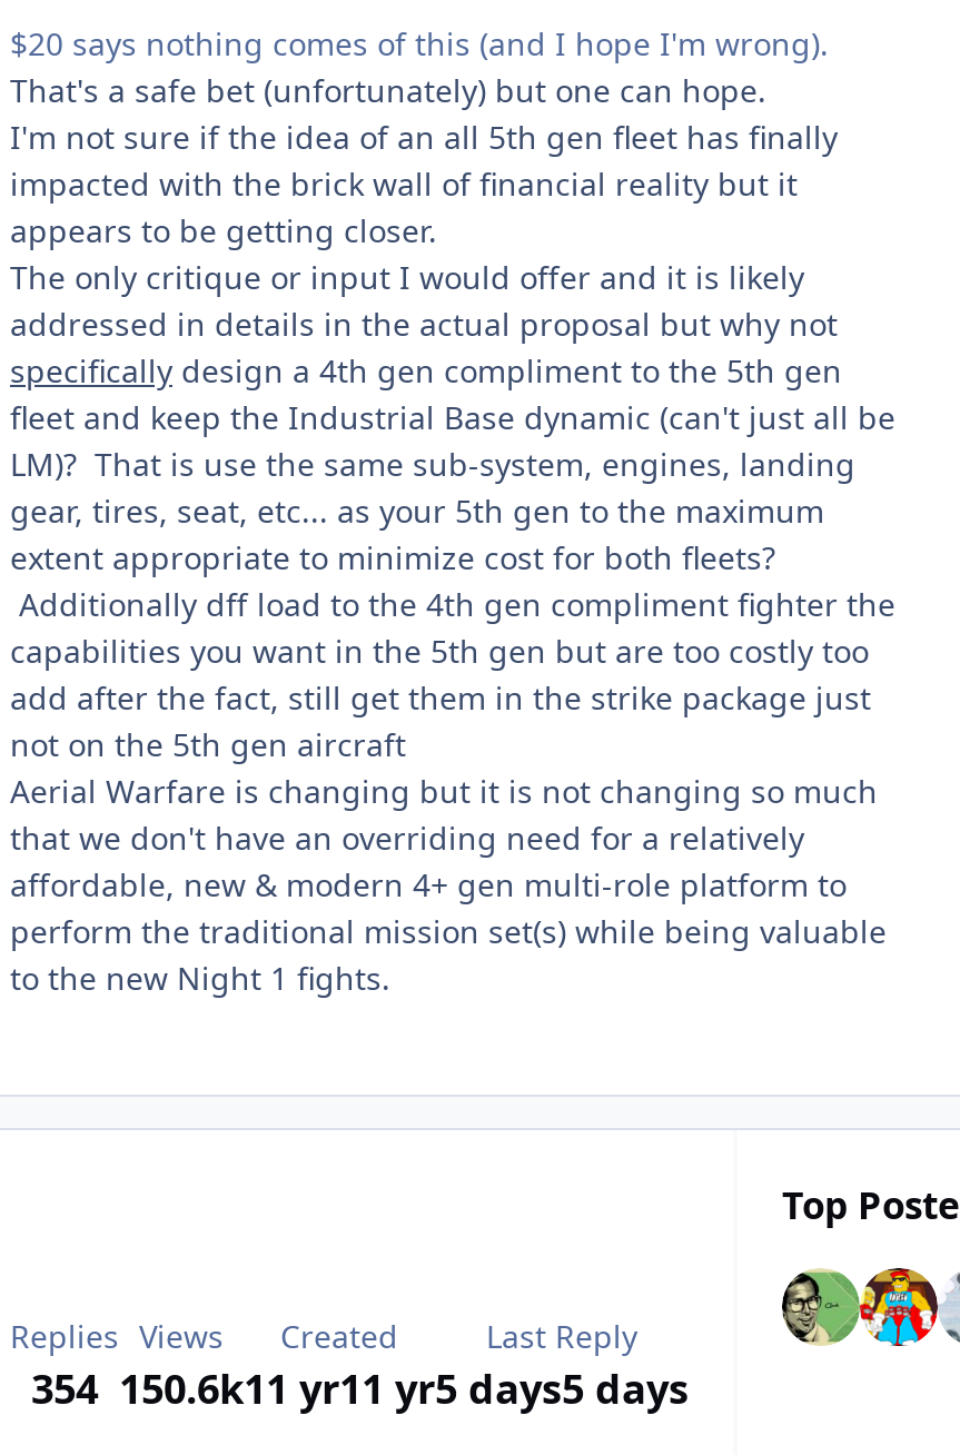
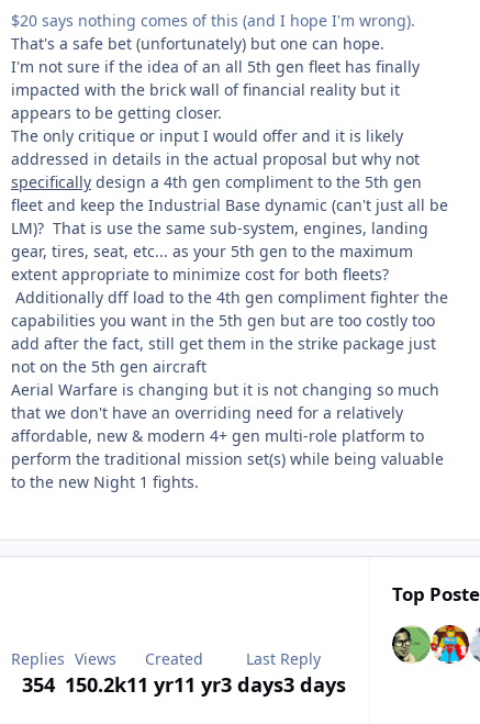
[119,1362,244,1415] 150.6k -> [65,671,126,698] 150.2k
[435,1362,689,1415] 5 days5 days -> [221,671,346,698] 3 days3 days

